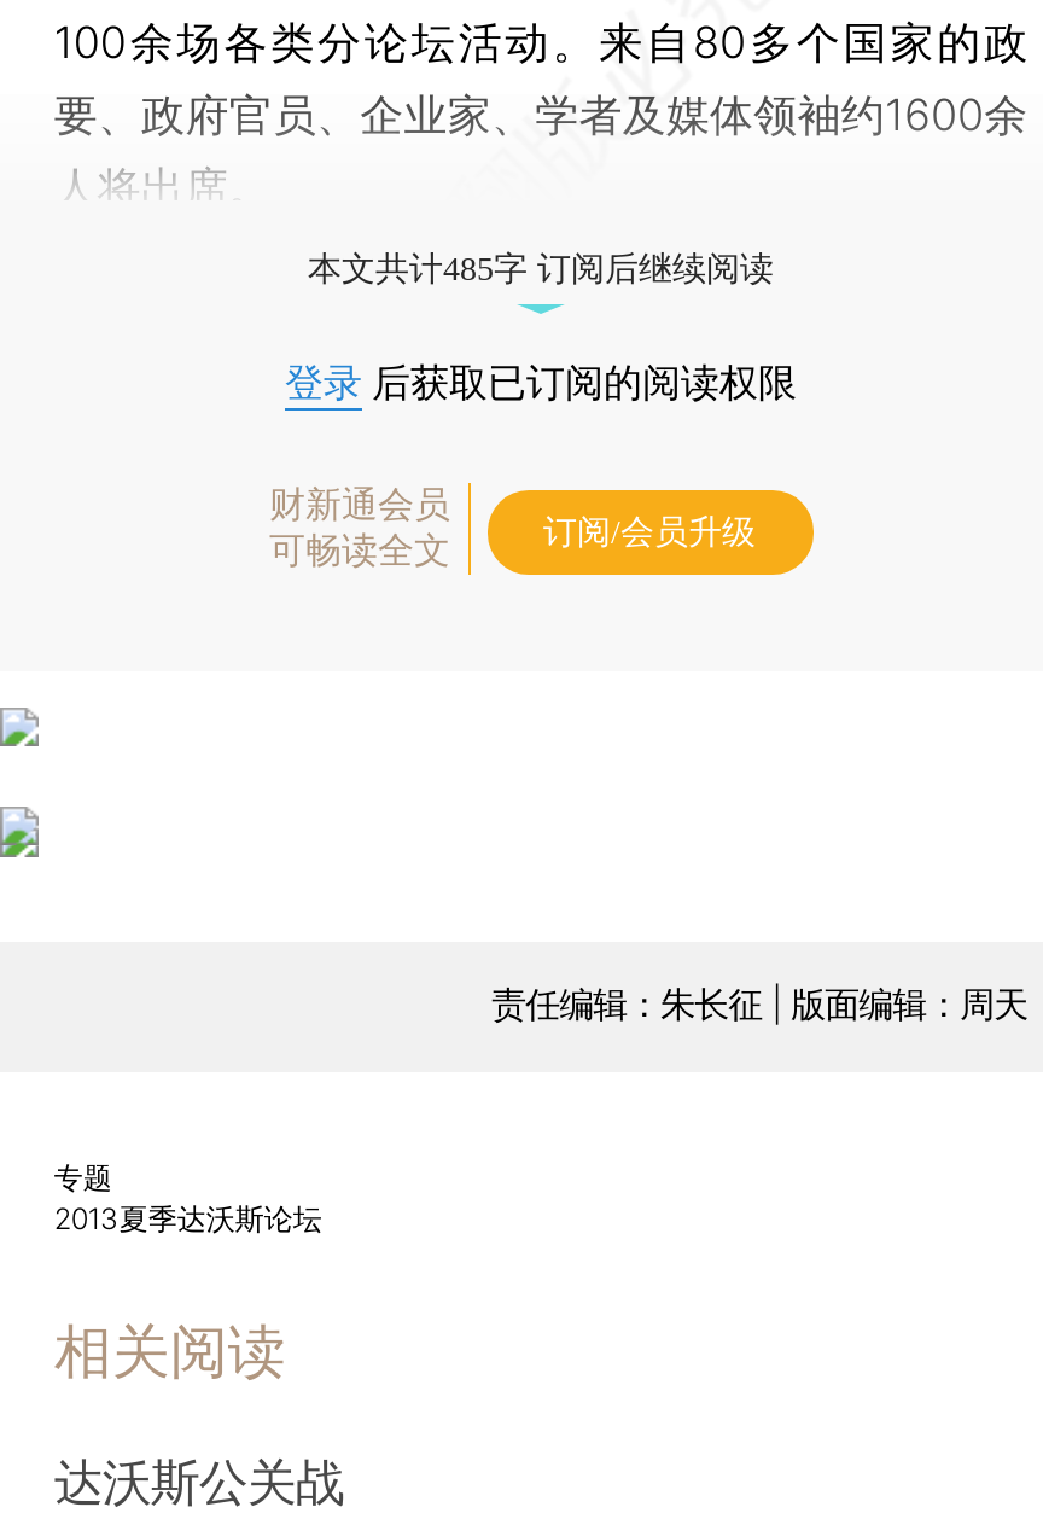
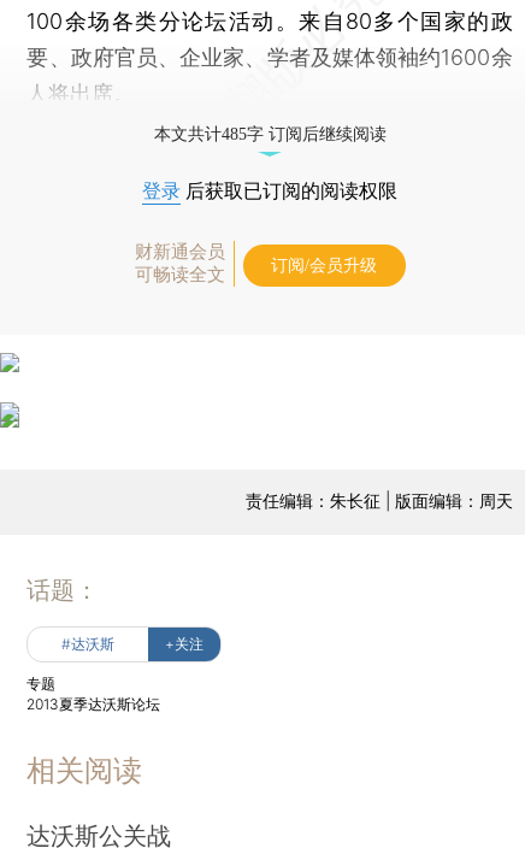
none -> [27,576,204,653] 话题： | #达沃斯 | +关注

